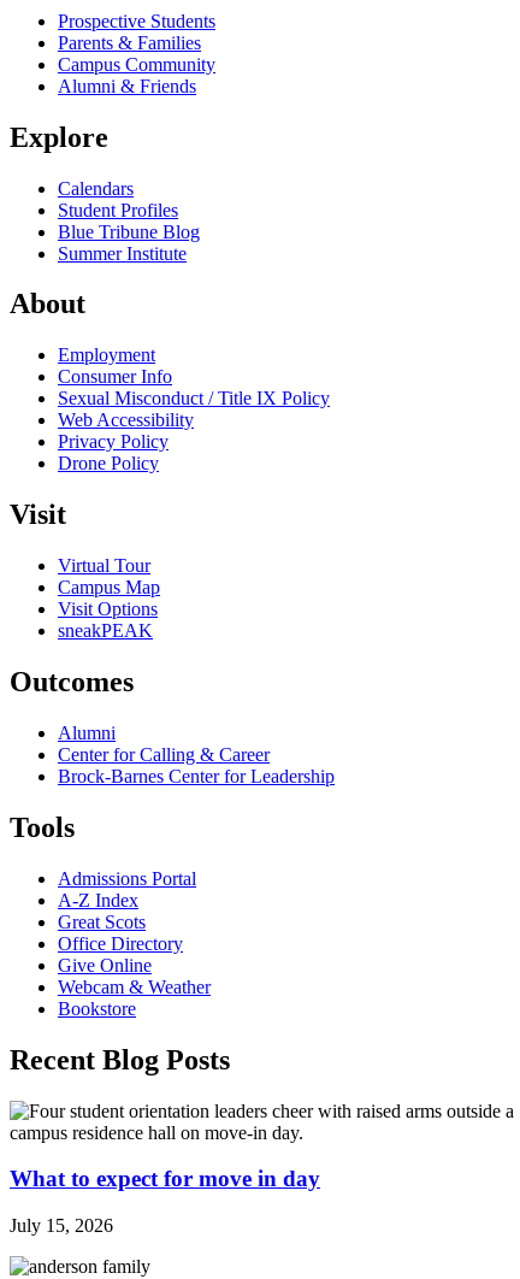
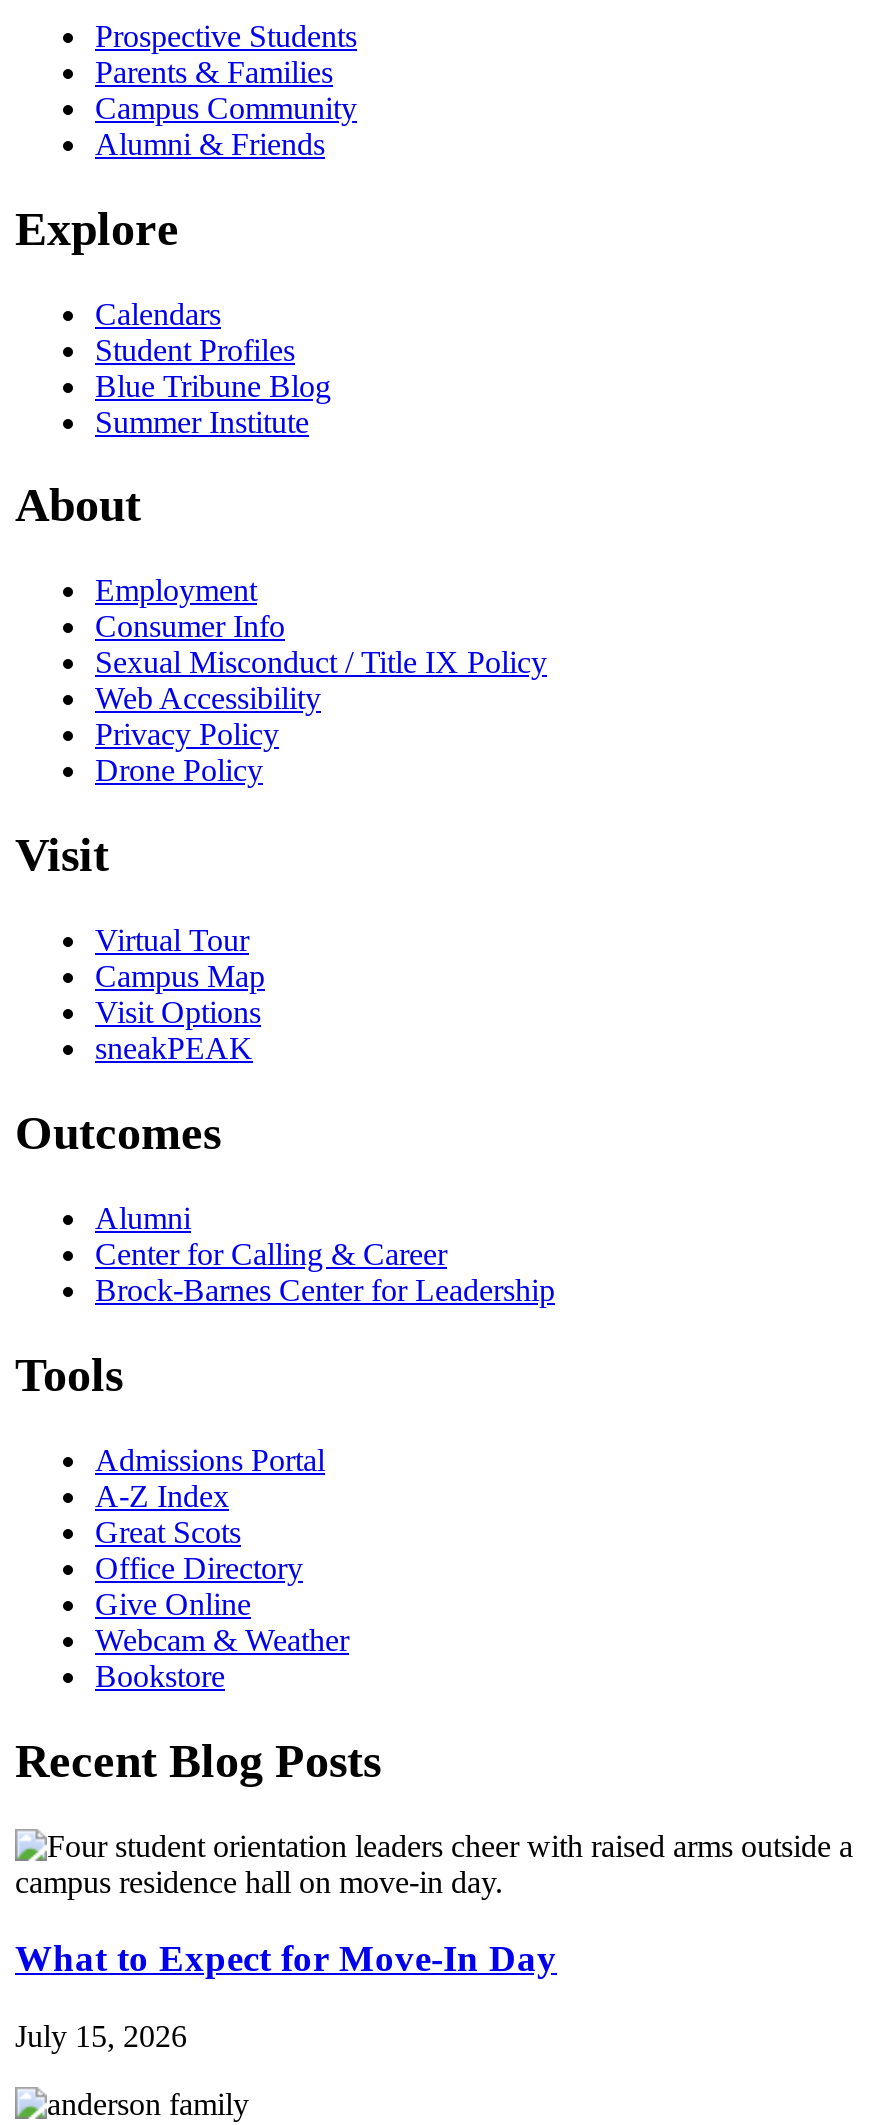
[10,1166,320,1191] What to expect for move in day -> [15,1938,557,1980] What to Expect for Move-In Day

